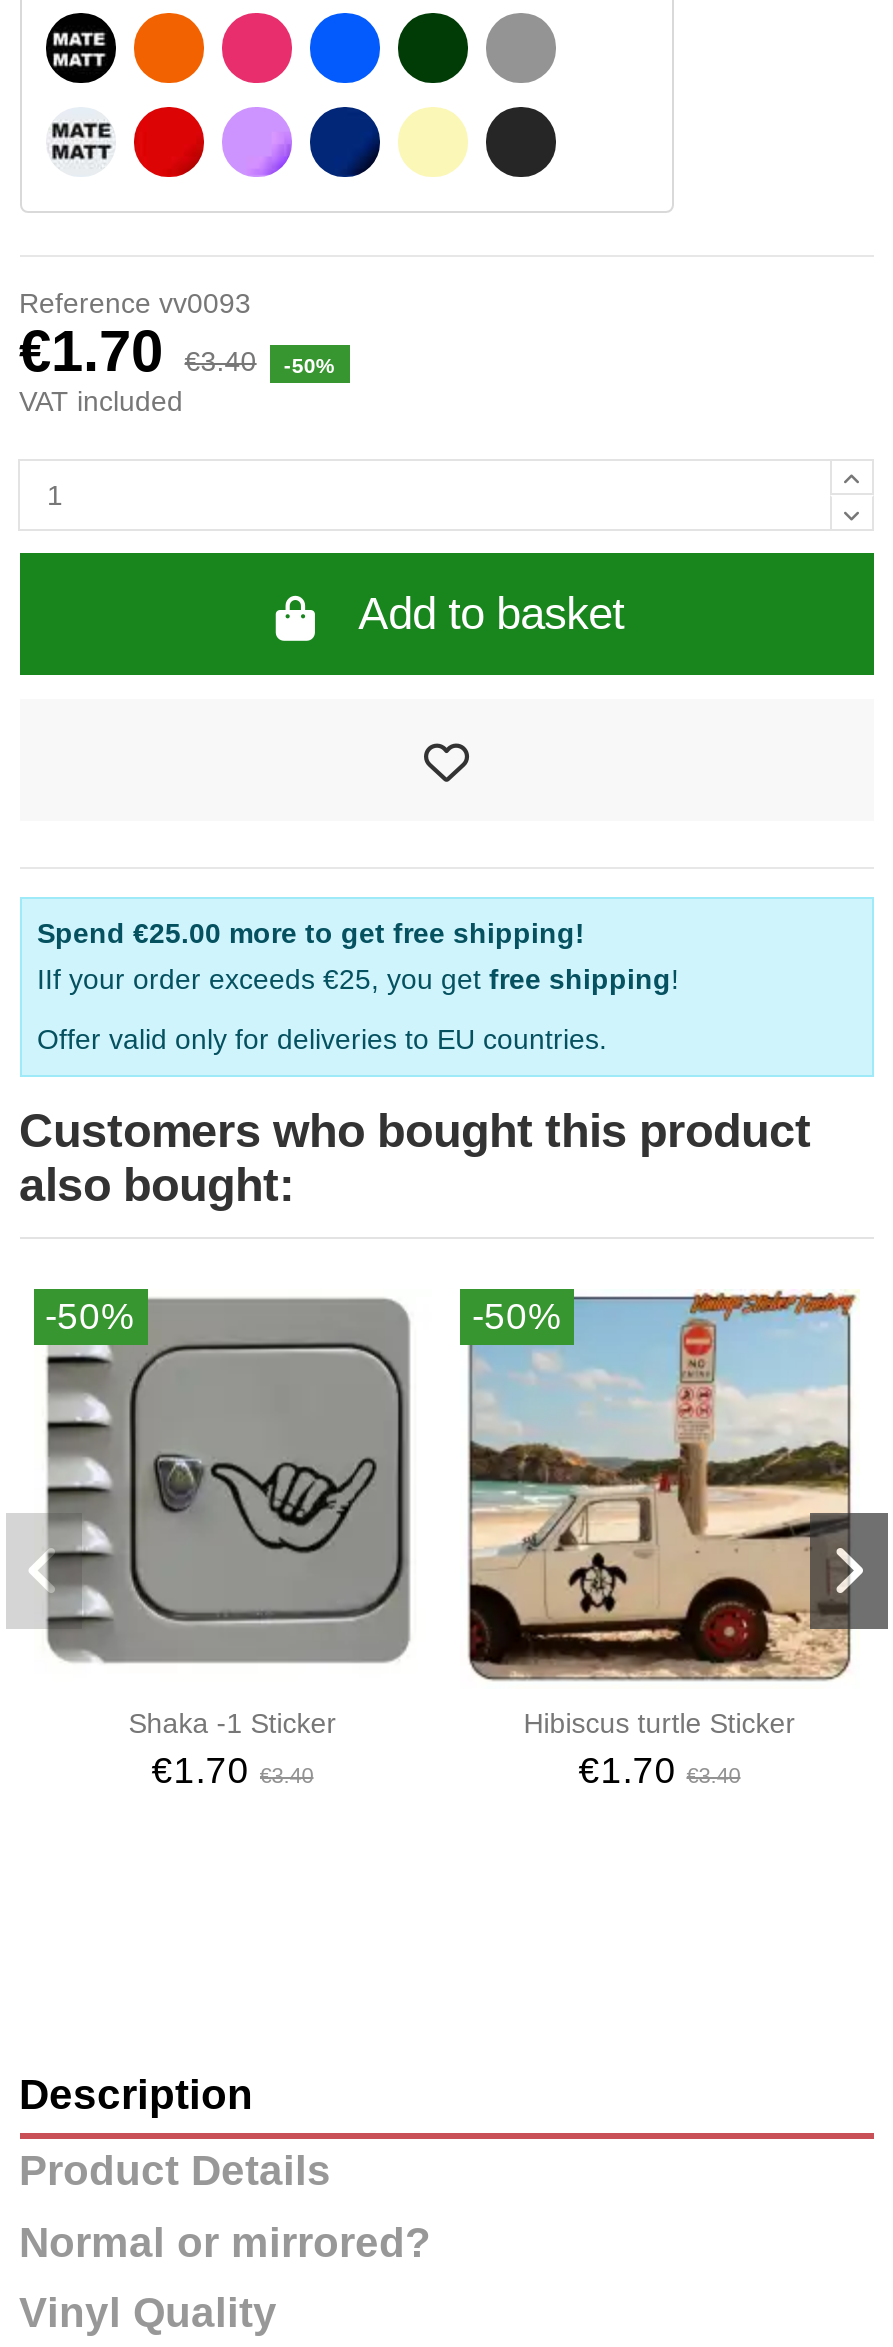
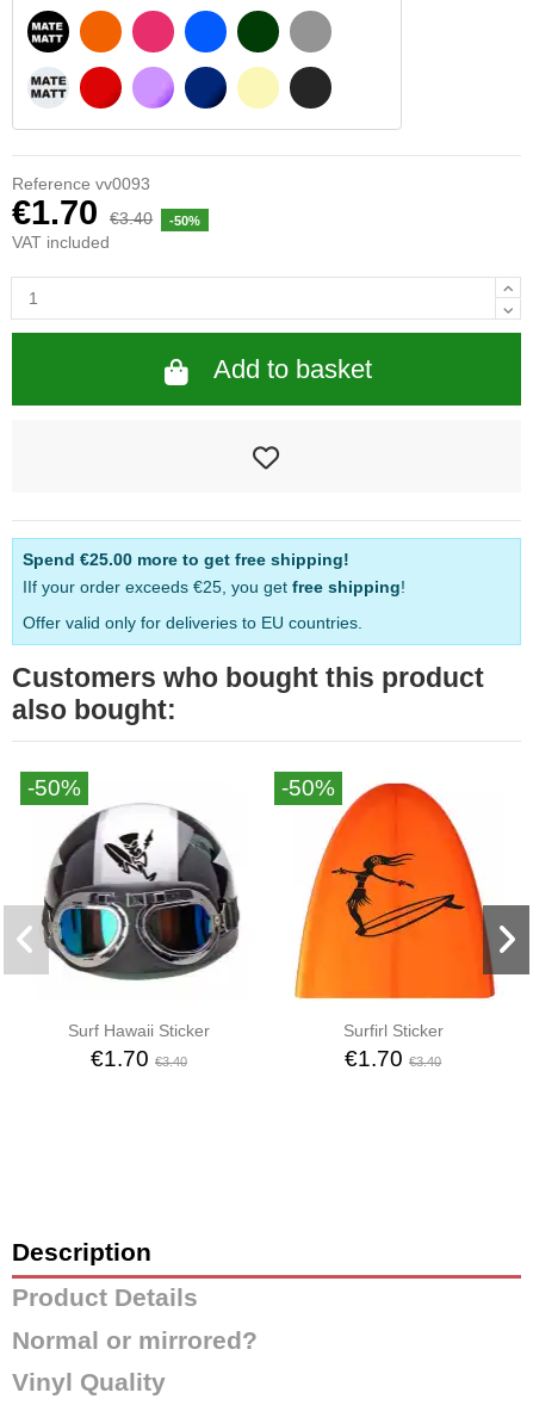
[44,1297,412,1739] [image] | Shaka -1 Sticker -> [27,778,244,1040] [image] | Surf Hawaii Sticker
[466,1289,858,1739] [image] | Hibiscus turtle Sticker -> [279,773,510,1040] [image] | Surfirl Sticker

